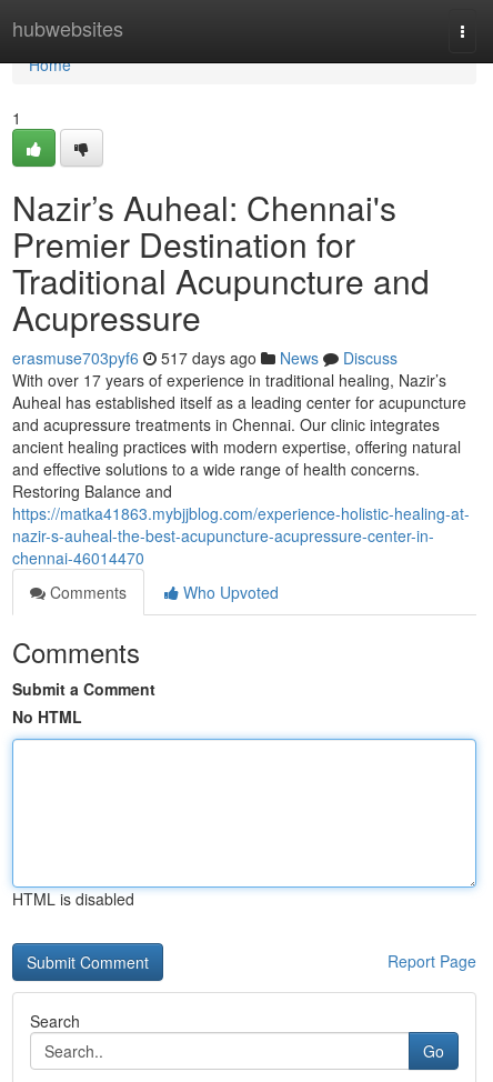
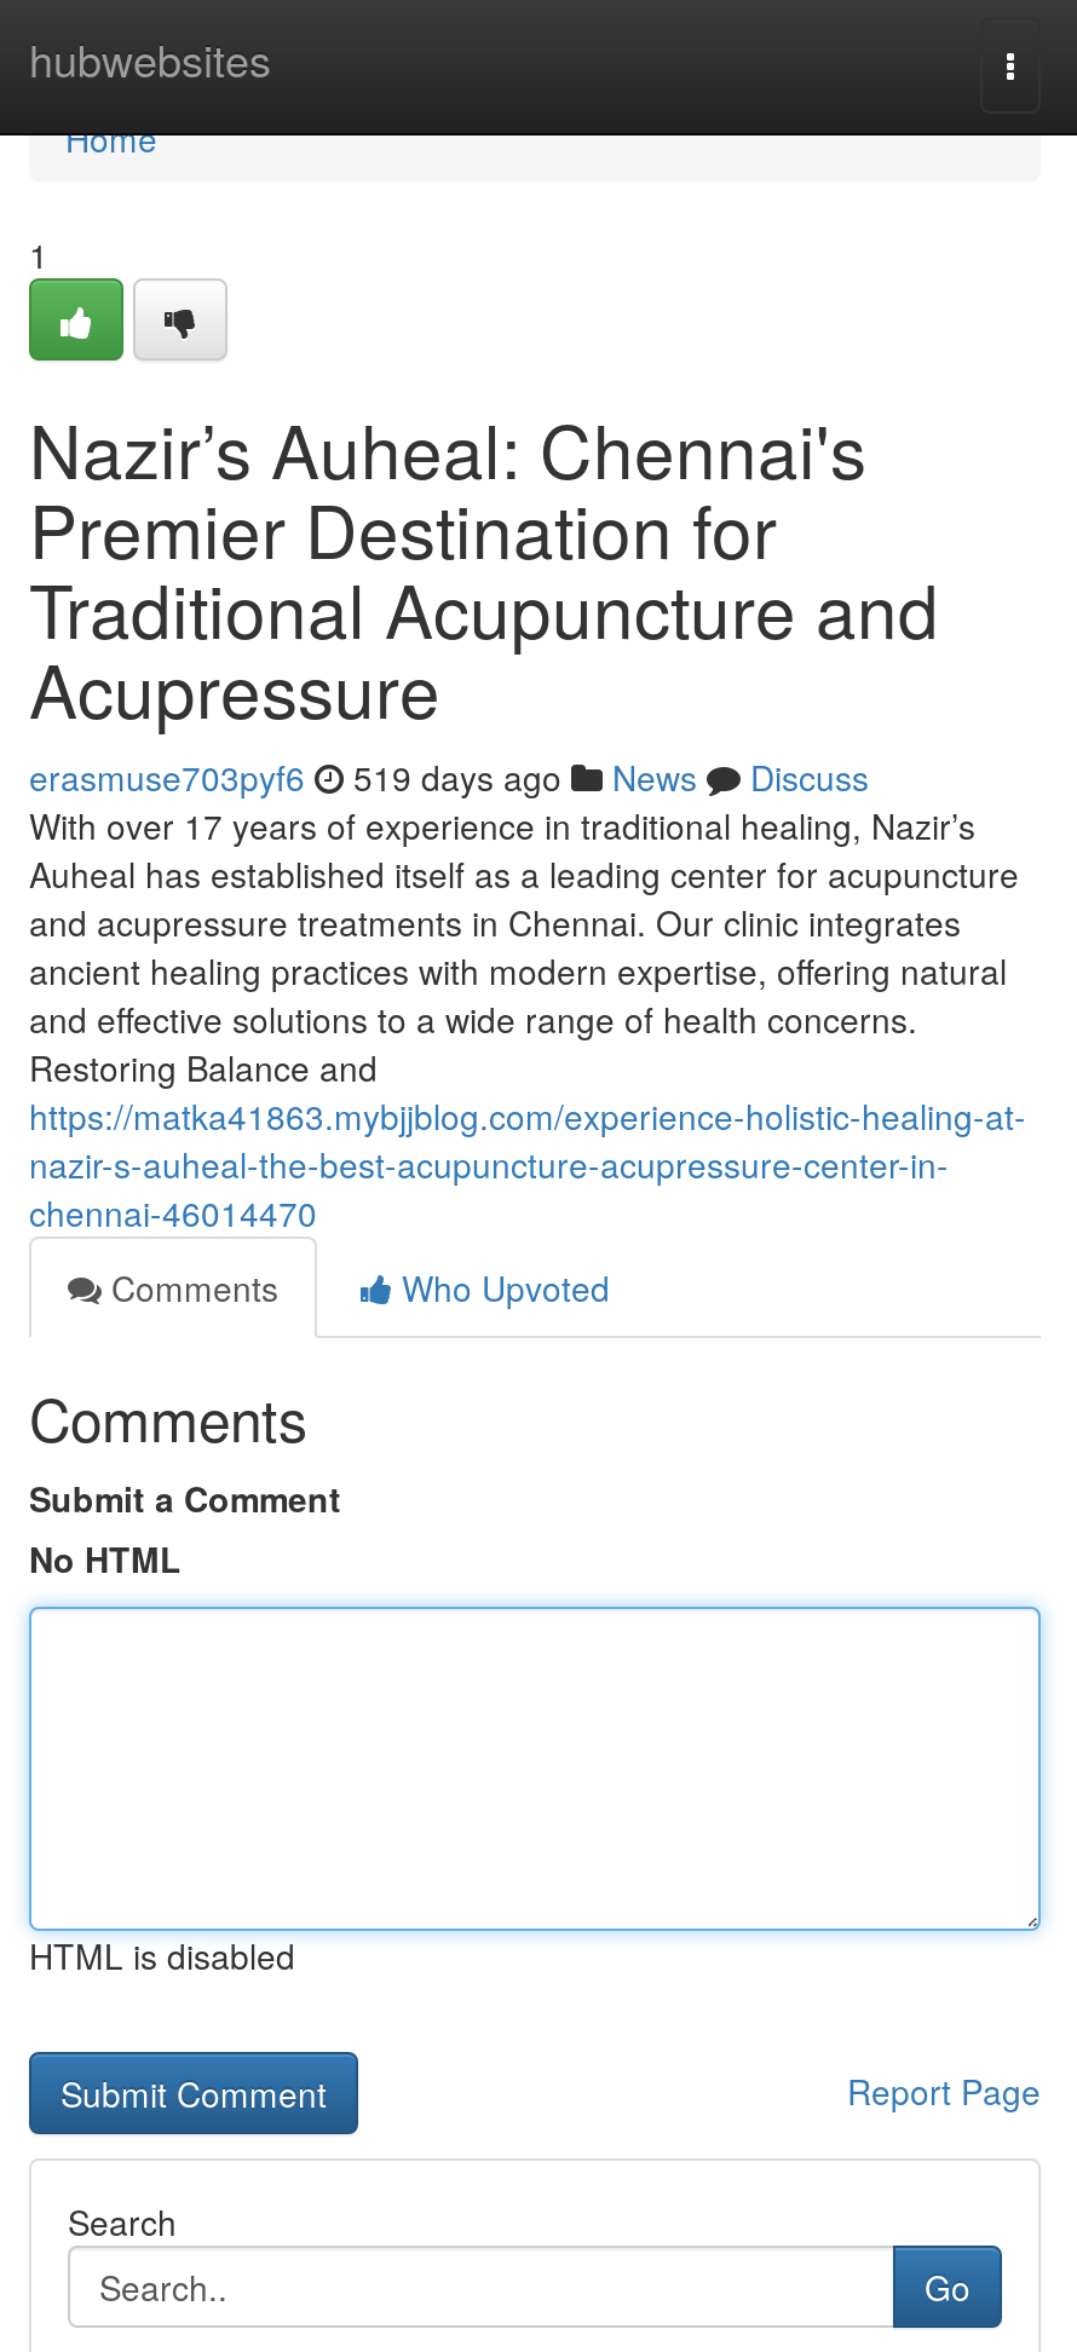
[12,347,398,369] erasmuse703pyf6 517 days ago News Discuss -> [29,753,869,801] erasmuse703pyf6 519 days ago News Discuss

